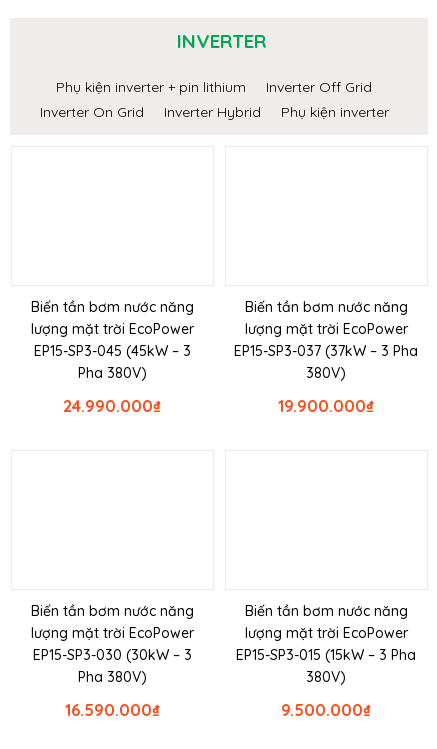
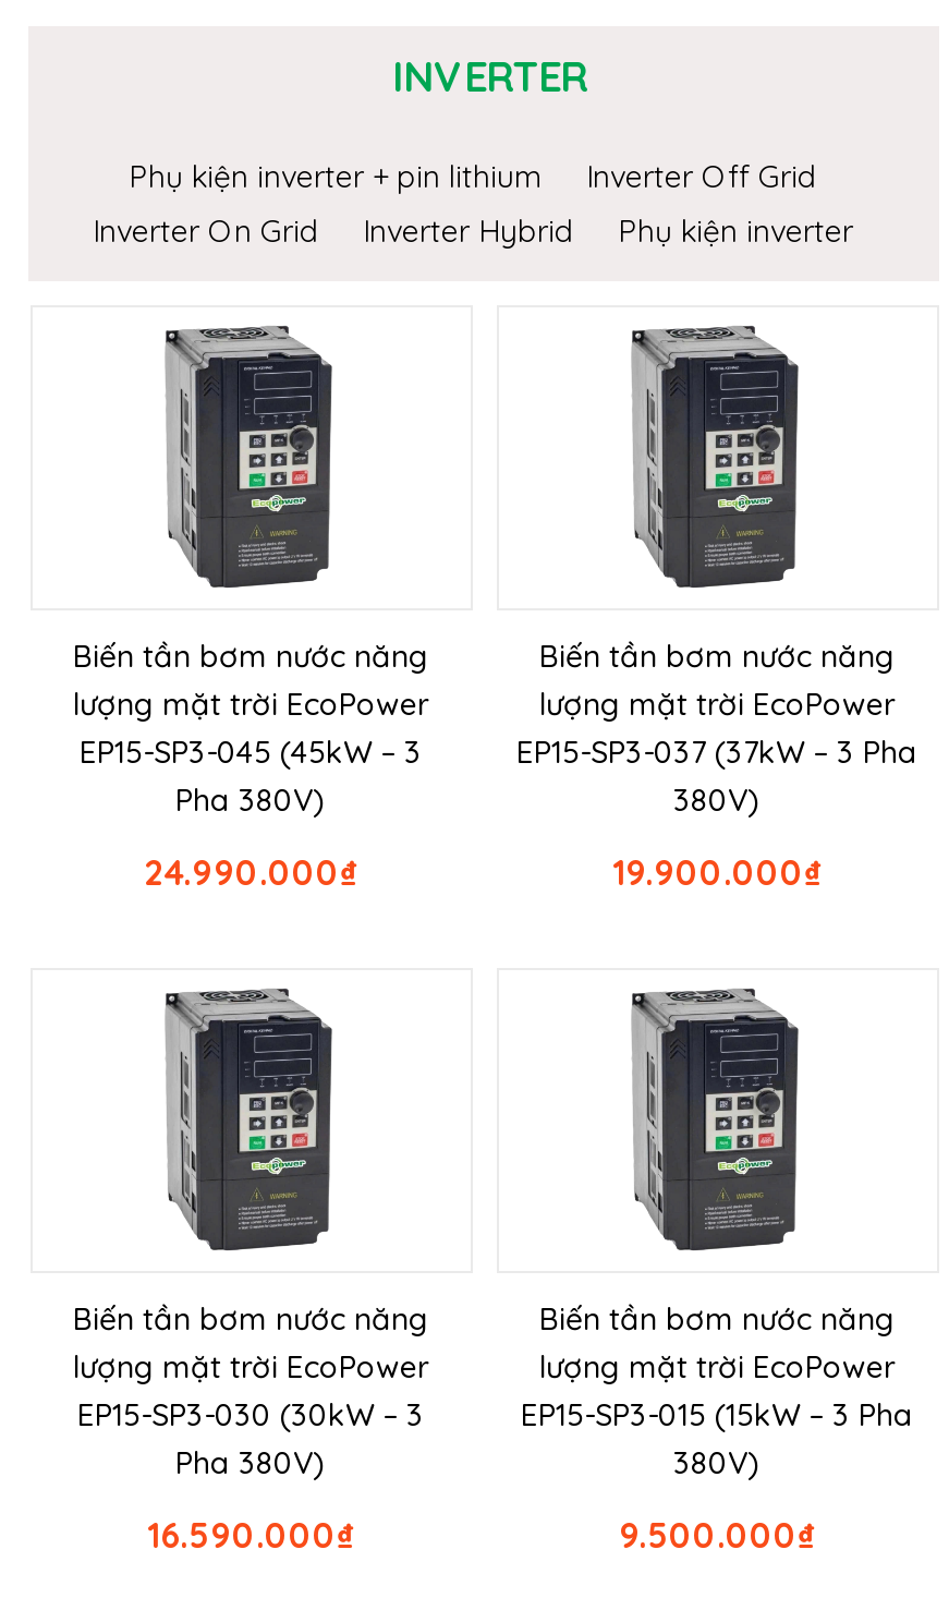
none -> [163,323,333,591] [image]
none -> [630,323,800,591] [image]
none -> [163,985,333,1254] [image]
none -> [630,985,800,1254] [image]

